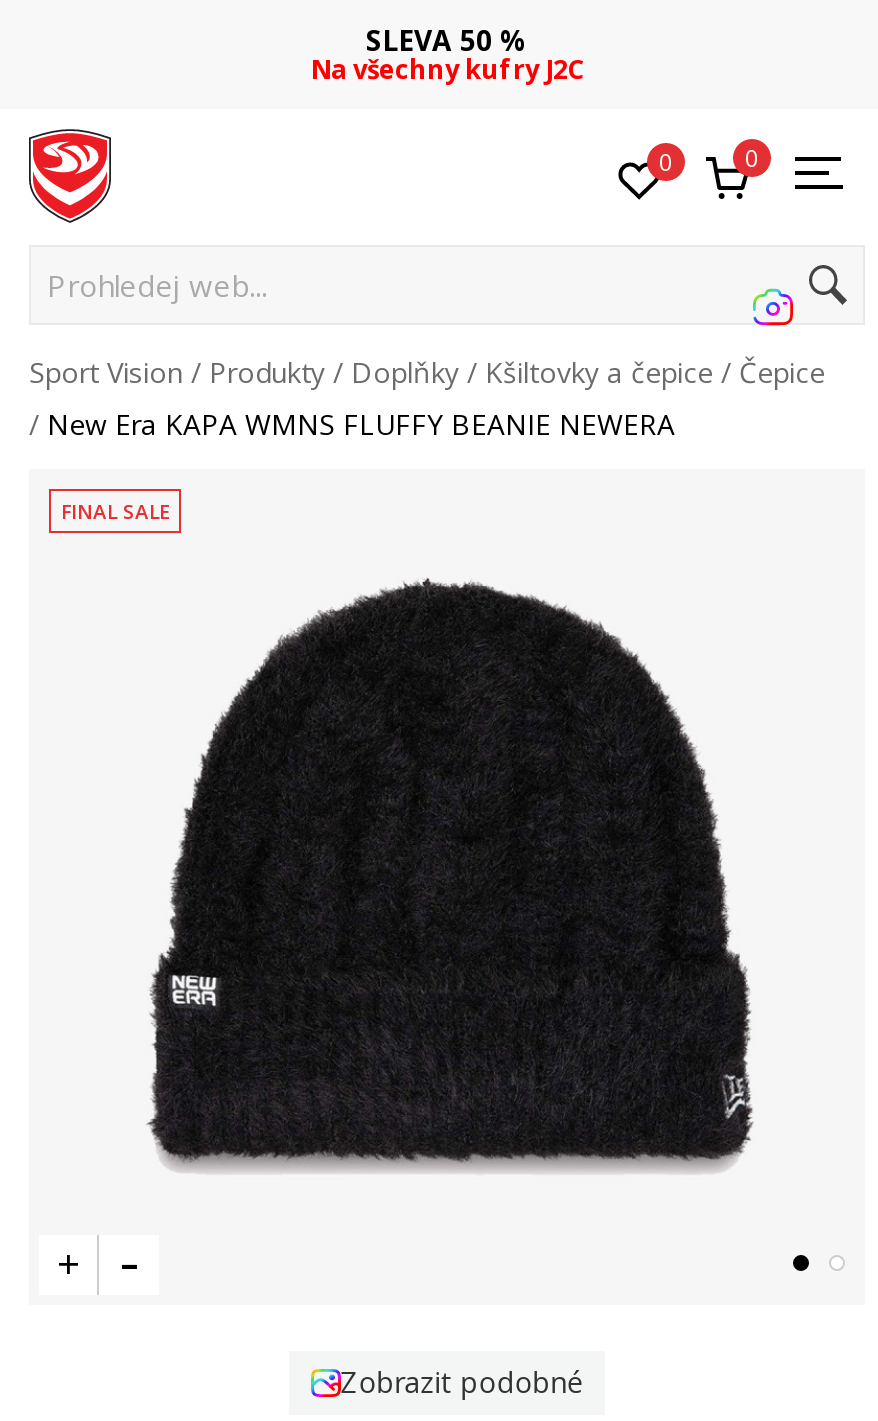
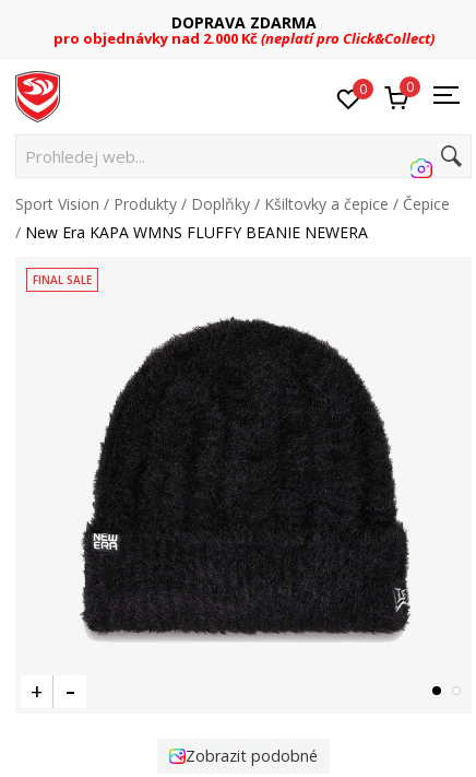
[311,21,583,87] SLEVA 50 % | Na všechny kufry J2C -> [53,12,434,48] DOPRAVA ZDARMA | pro objednávky nad 2.000 Kč(neplatí pro Click&Collect)
[47,265,181,305] Prohledej -> [25,145,145,167] Prohledej web...

